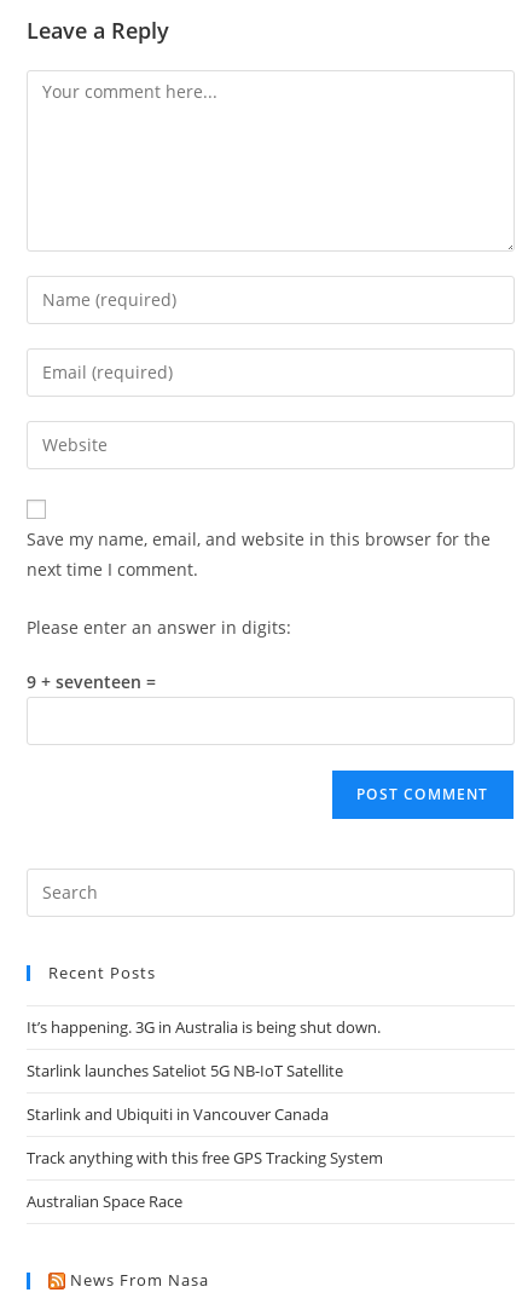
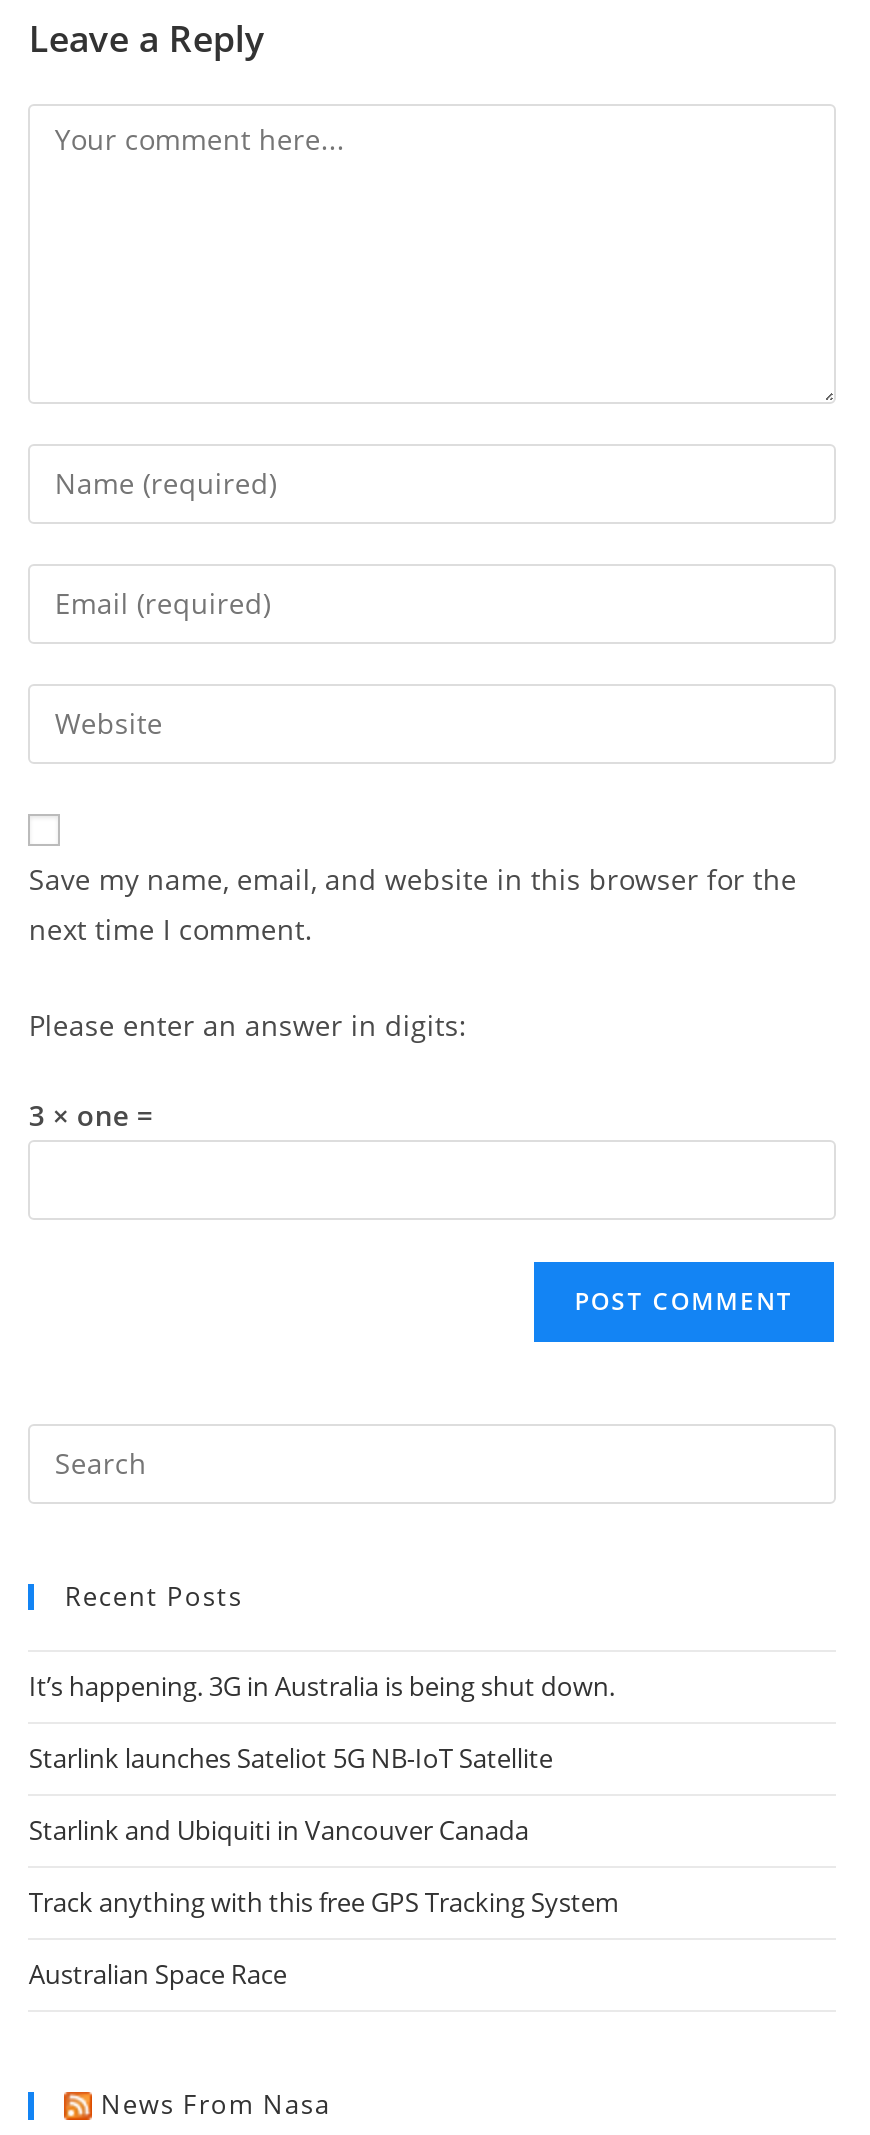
[27,670,156,693] 9 + seventeen = -> [29,1096,153,1134] 3 × one =

